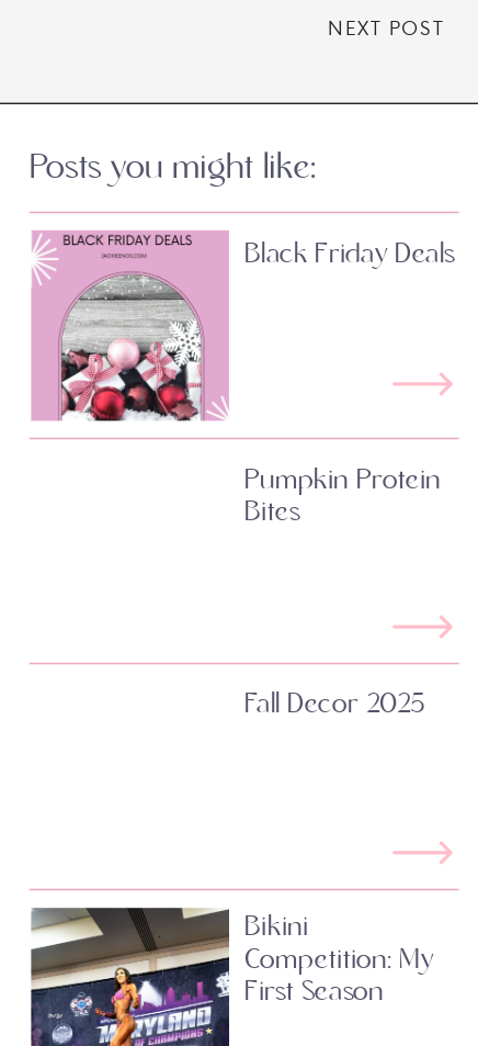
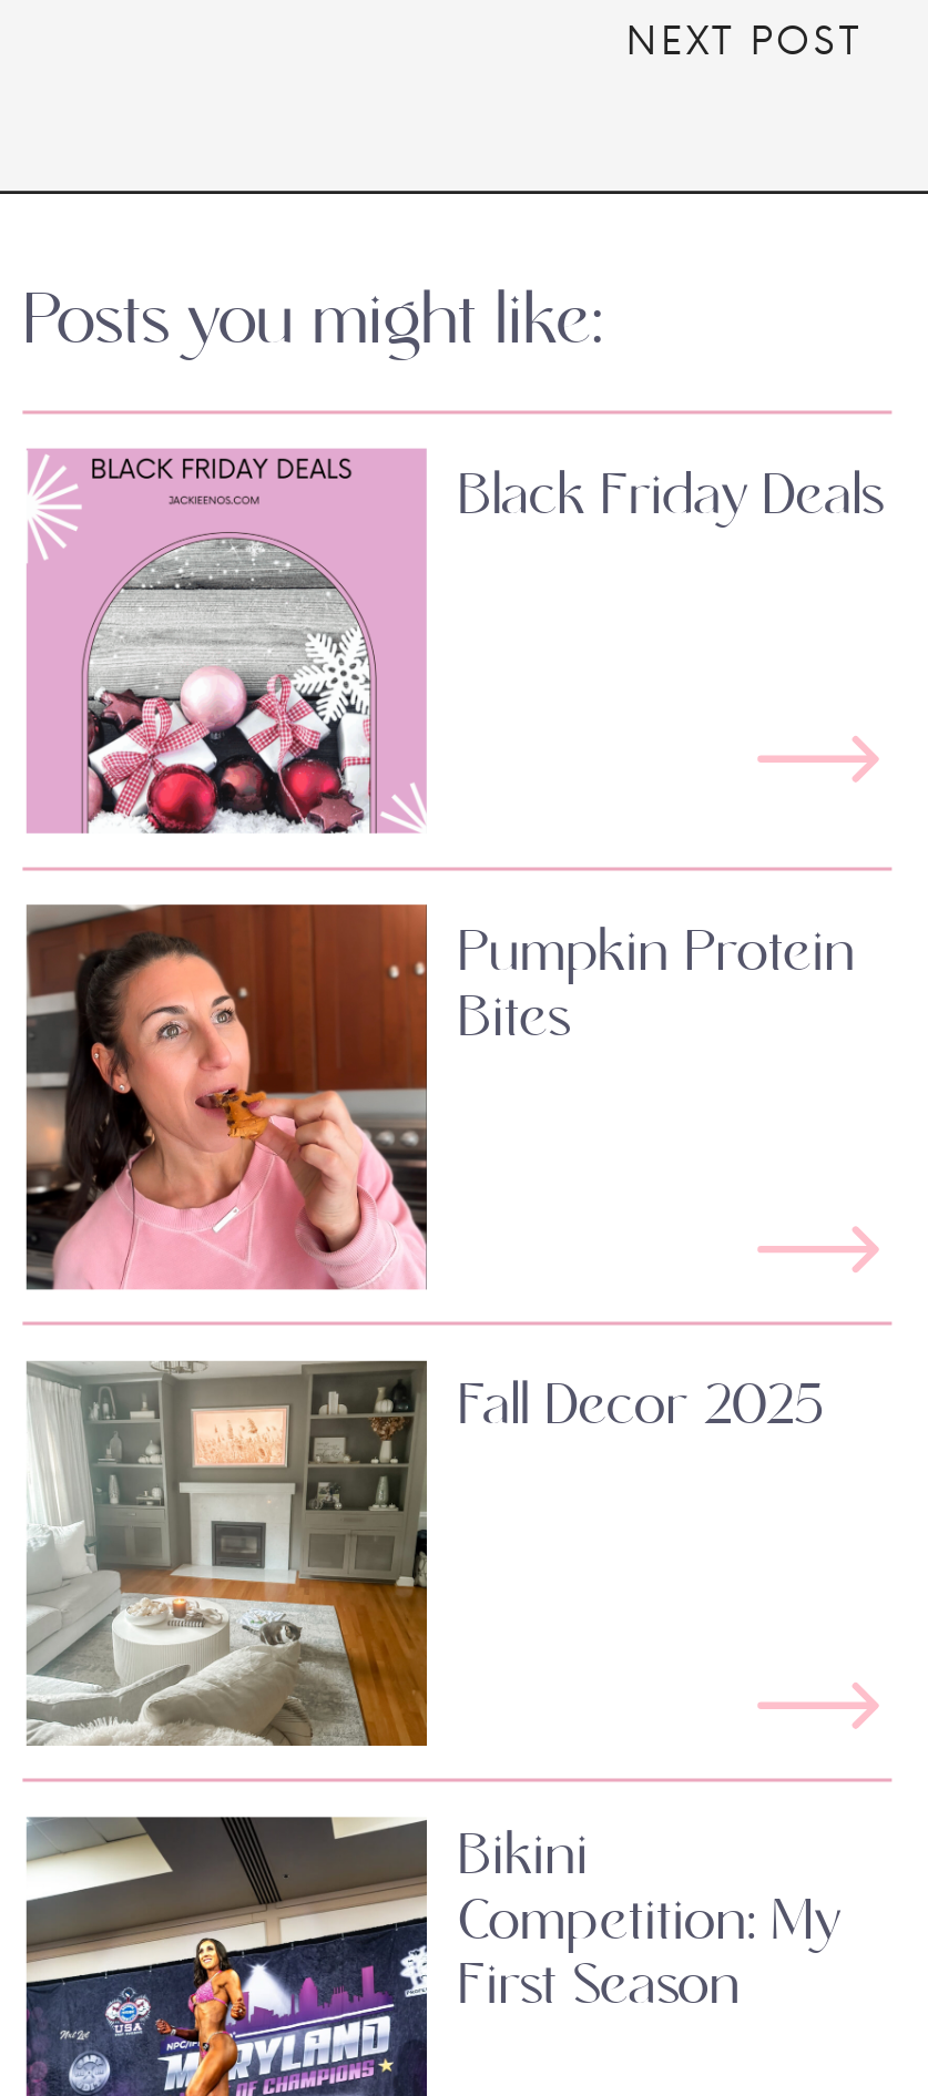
none -> [23,901,429,1291] [image]
none -> [26,1358,429,1748] [image]

